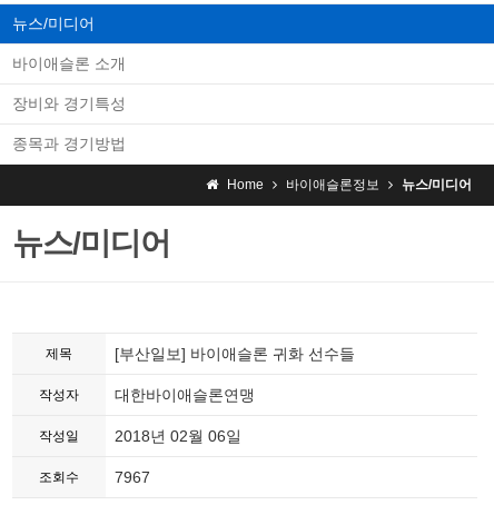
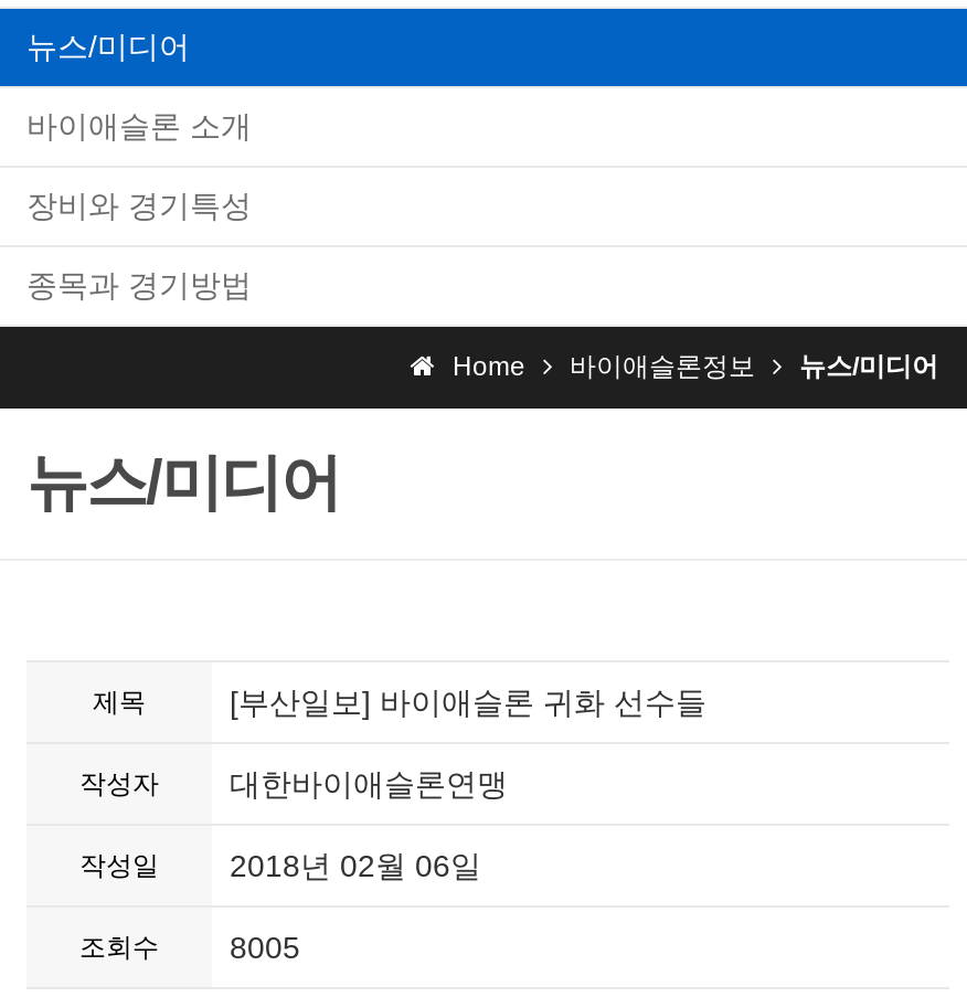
[115,468,150,486] 7967 -> [230,930,300,965] 8005

